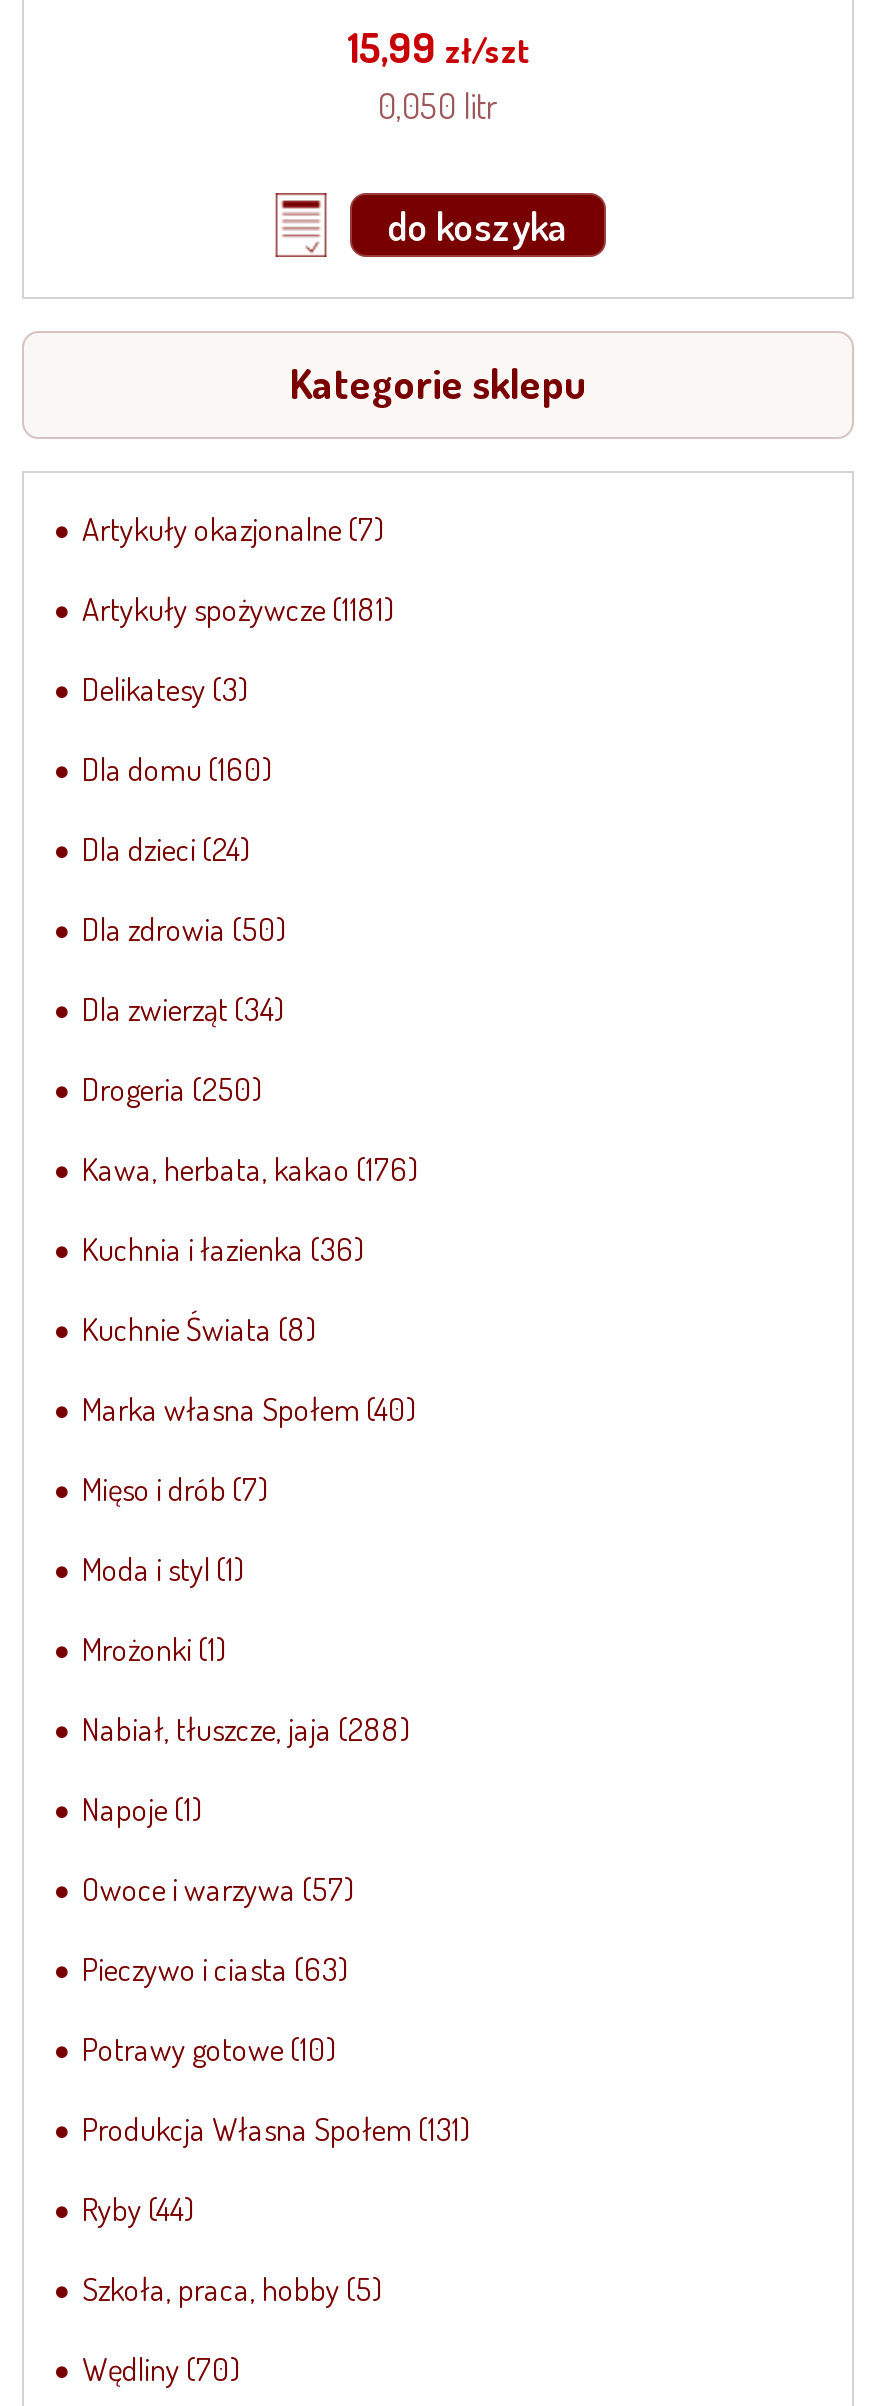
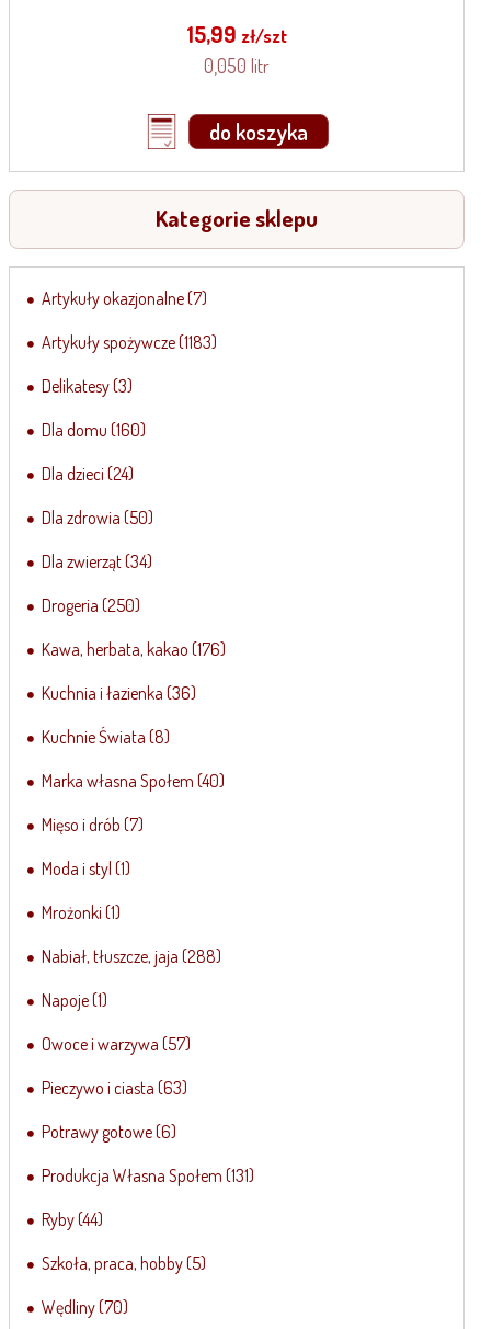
[82,588,394,628] Artykuły spożywcze (1181) -> [42,331,217,353] Artykuły spożywcze (1183)
[82,2028,336,2068] Potrawy gotowe (10) -> [42,1120,176,1142] Potrawy gotowe (6)

